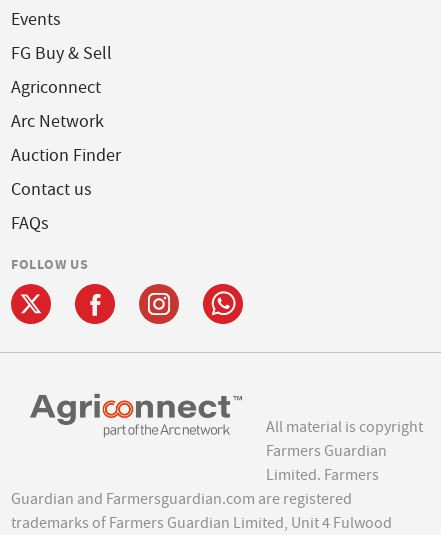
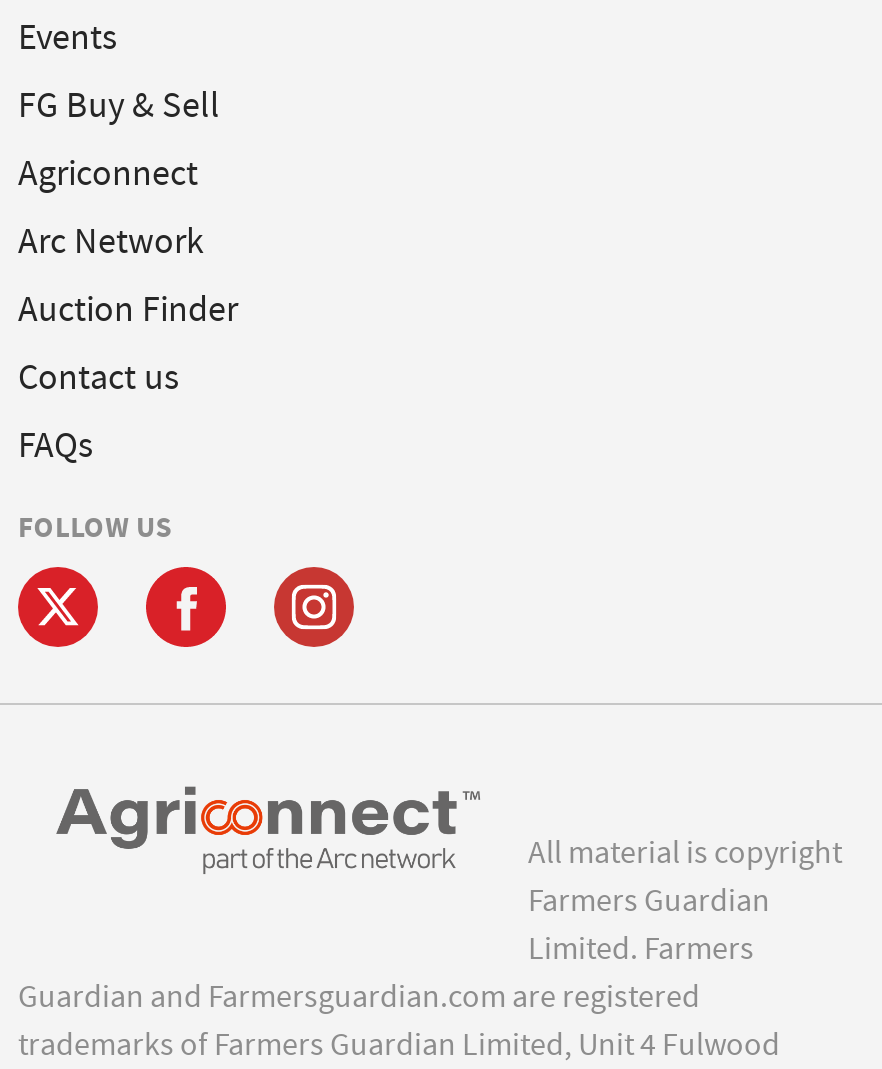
[202,283,244,325] [image] -> none

